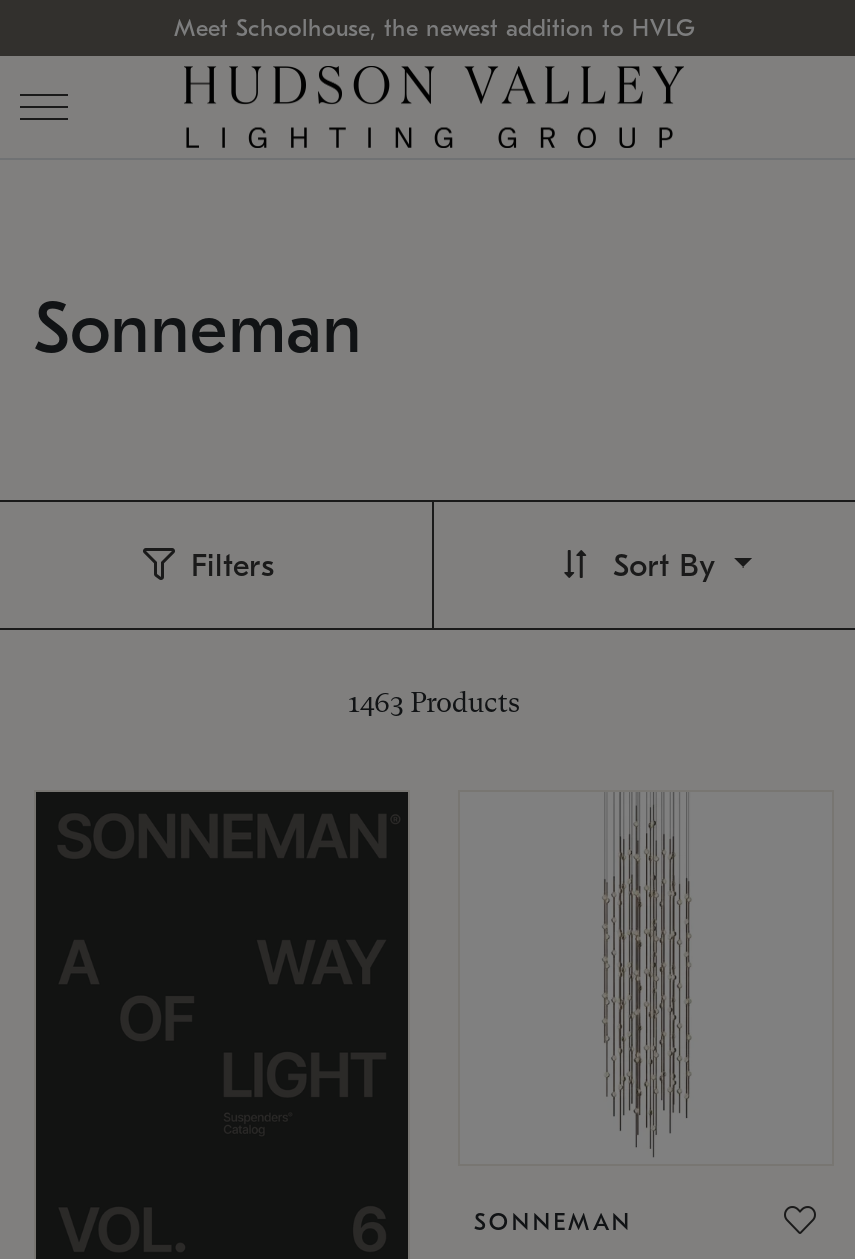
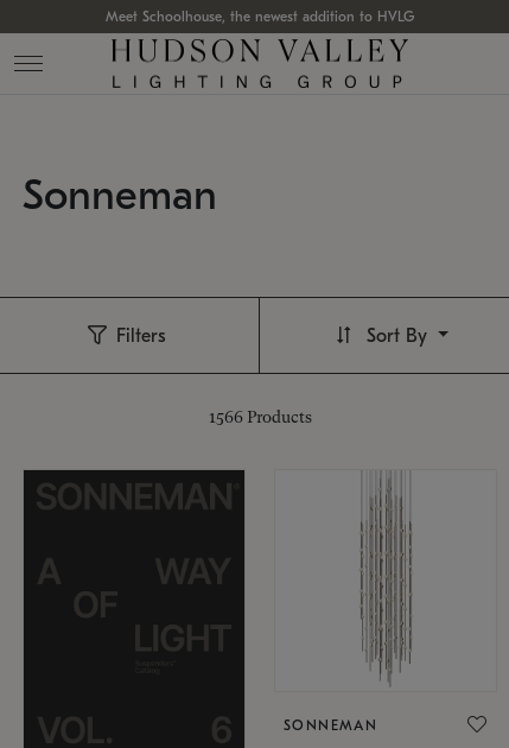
[348,686,520,718] 1463 Products -> [208,407,311,426] 1566 Products

